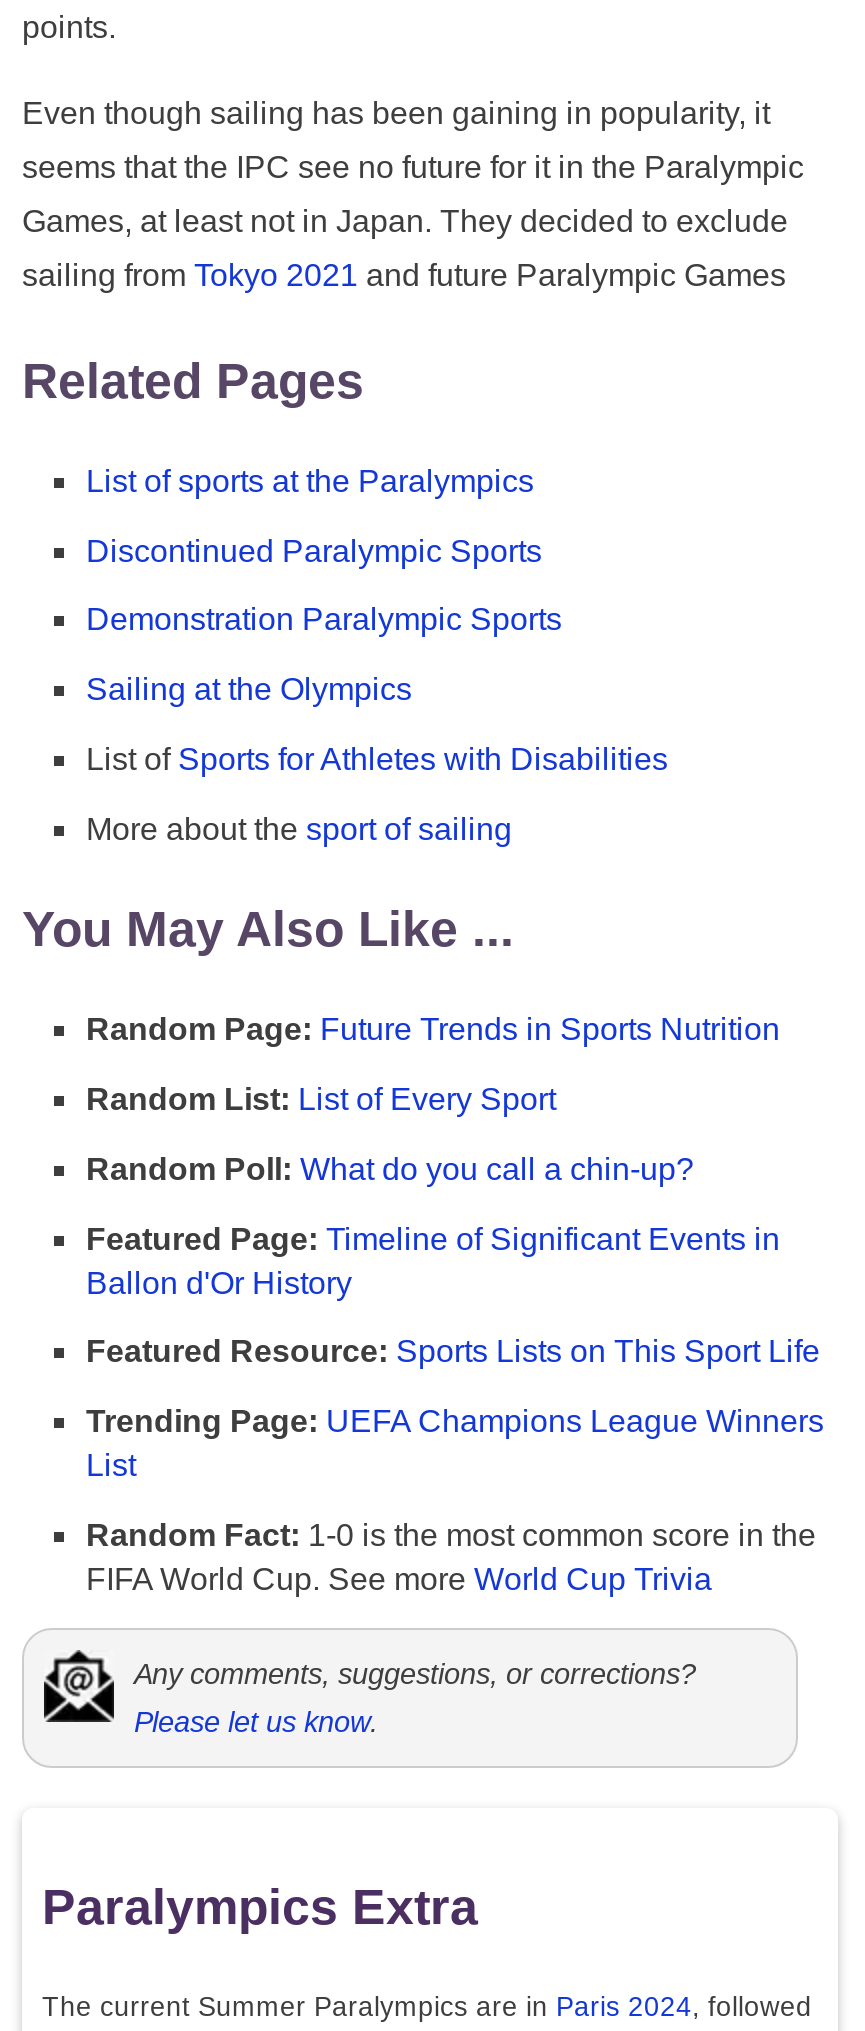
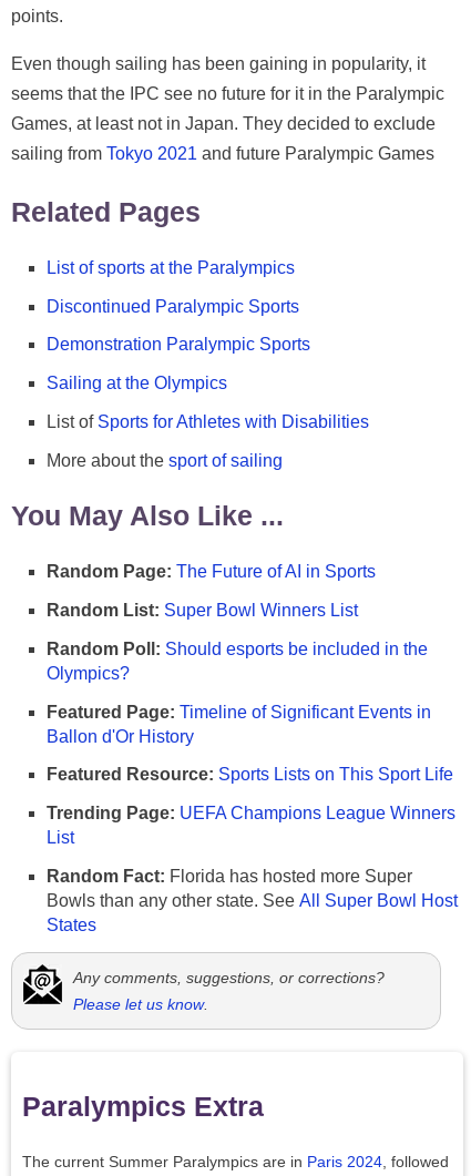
[86,1012,780,1046] Random Page: Future Trends in Sports Nutrition -> [47,562,376,581] Random Page: The Future of AI in Sports
[86,1082,556,1116] Random List: List of Every Sport -> [47,601,358,620] Random List: Super Bowl Winners List
[86,1152,694,1186] Random Poll: What do you call a chin-up? -> [47,639,428,683] Random Poll: Should esports be included in the | Olympics?
[86,1518,816,1596] Random Fact: 1-0 is the most common score in the | FIFA World Cup. See more World Cup Trivia -> [47,867,458,934] Random Fact: Florida has hosted more Super | Bowls than any other state. See All Super Bowl Host | States

